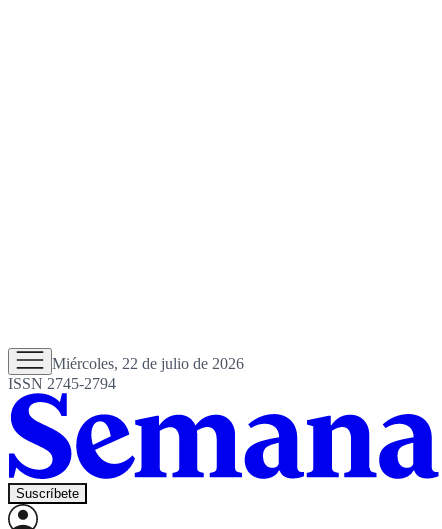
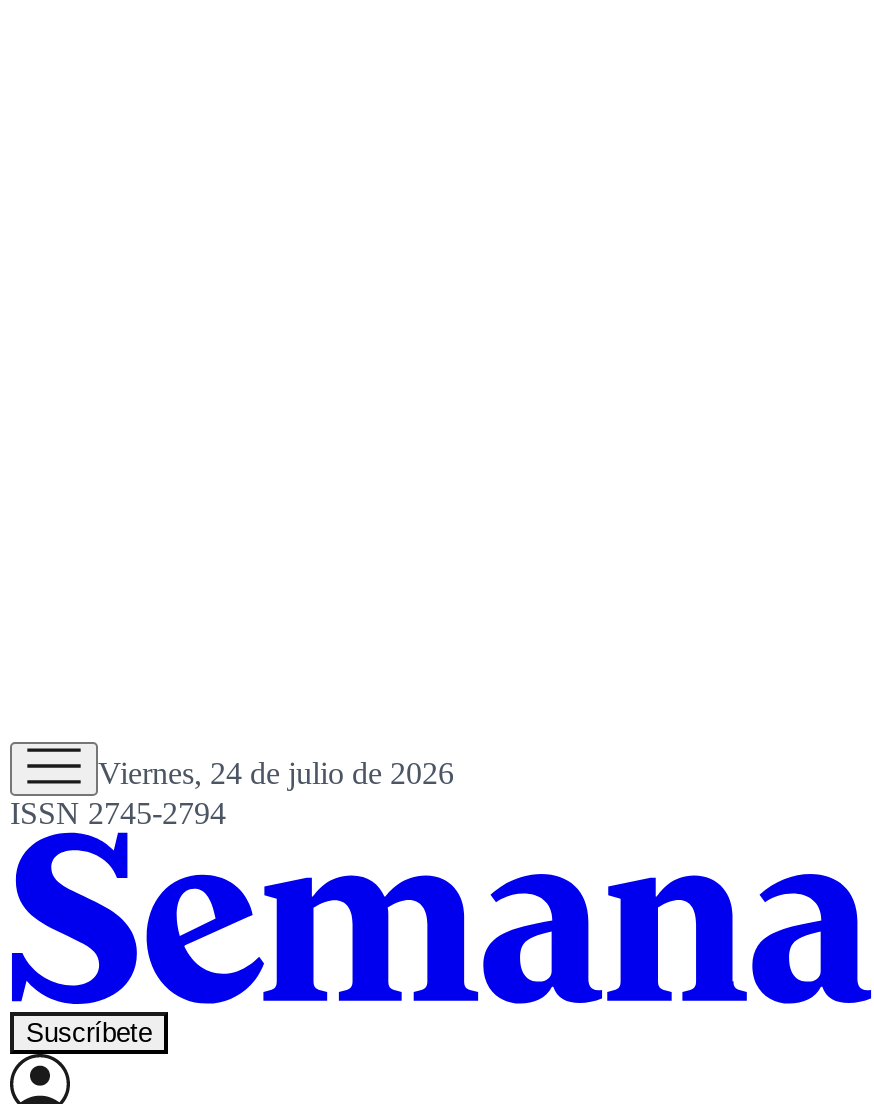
[52,355,244,372] Miércoles, 22 de julio de 2026 -> [98,756,454,790] Viernes, 24 de julio de 2026

